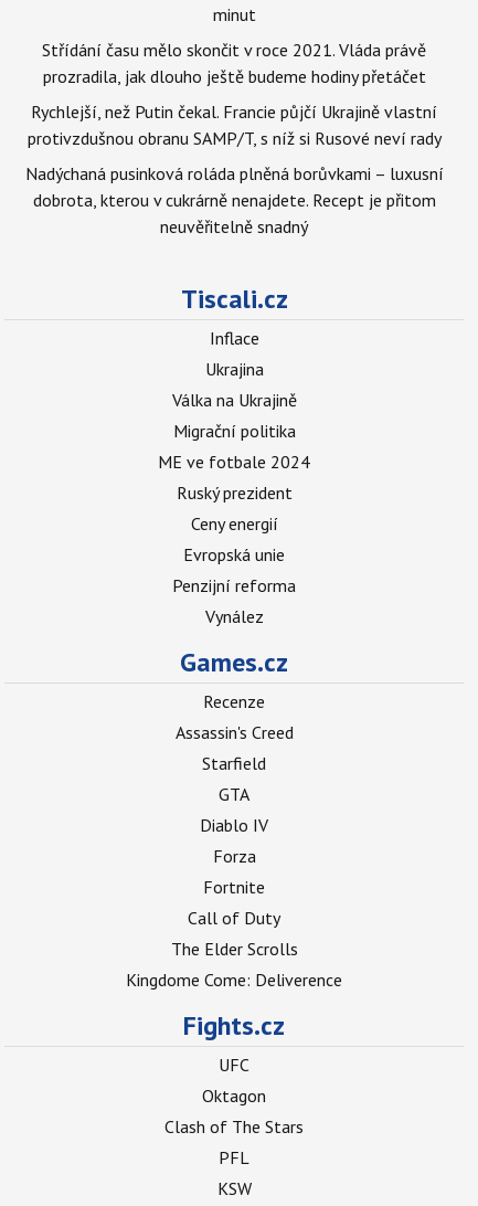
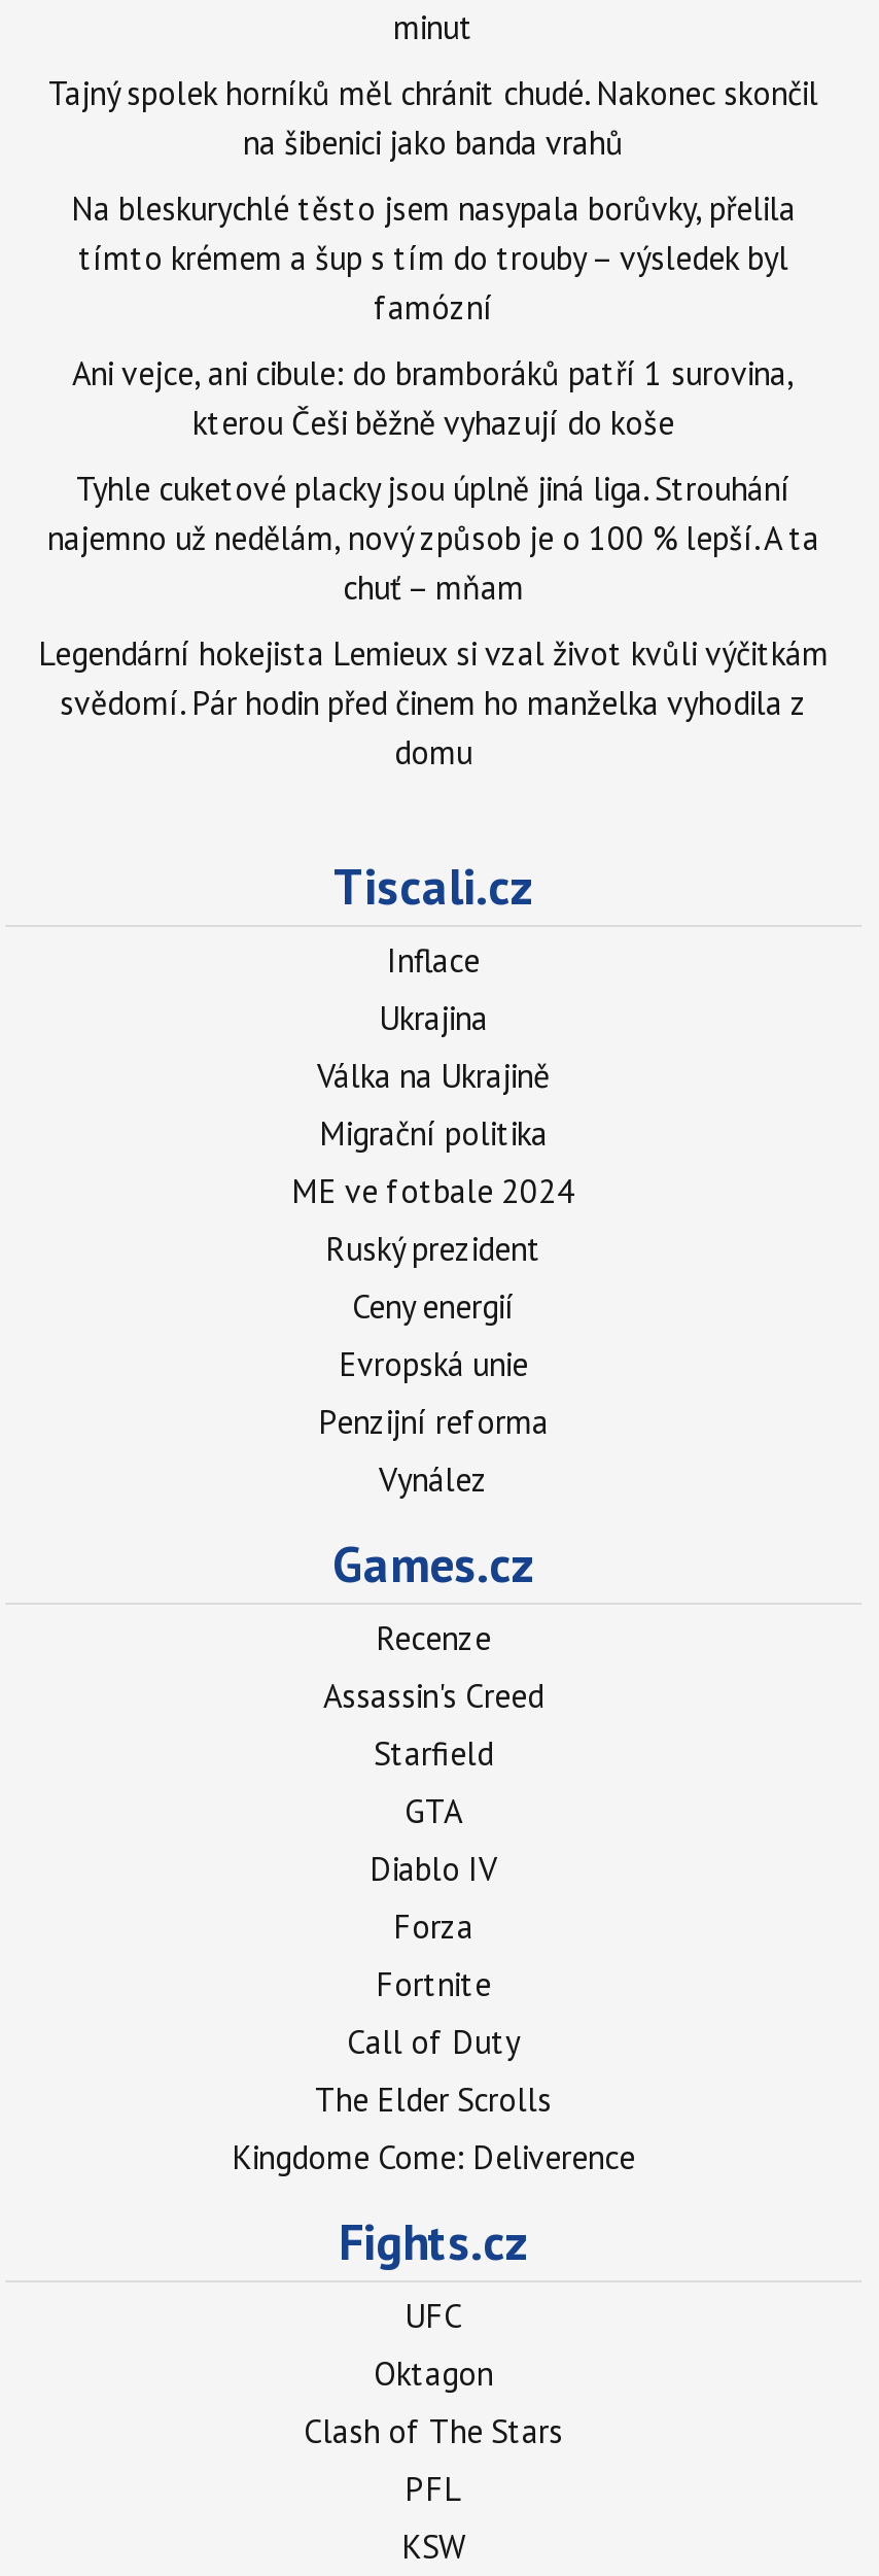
[25,39,443,237] Střídání času mělo skončit v roce 2021. Vláda právě | prozradila, jak dlouho ještě budeme hodiny přetáčet | Rychlejší, než Putin čekal. Francie půjčí Ukrajině vlastní | protivzdušnou obranu SAMP/T, s níž si Rusové neví rady | Nadýchaná pusinková roláda plněná borůvkami – luxusní | dobrota, kterou v cukrárně nenajdete. Recept je přitom | neuvěřitelně snadný -> [38,72,829,772] Tajný spolek horníků měl chránit chudé. Nakonec skončil | na šibenici jako banda vrahů | Na bleskurychlé těsto jsem nasypala borůvky, přelila | tímto krémem a šup s tím do trouby – výsledek byl | famózní | Ani vejce, ani cibule: do bramboráků patří 1 surovina, | kterou Češi běžně vyhazují do koše | Tyhle cuketové placky jsou úplně jiná liga. Strouhání | najemno už nedělám, nový způsob je o 100 % lepší. A ta | chuť – mňam | Legendární hokejista Lemieux si vzal život kvůli výčitkám | svědomí. Pár hodin před činem ho manželka vyhodila z | domu

